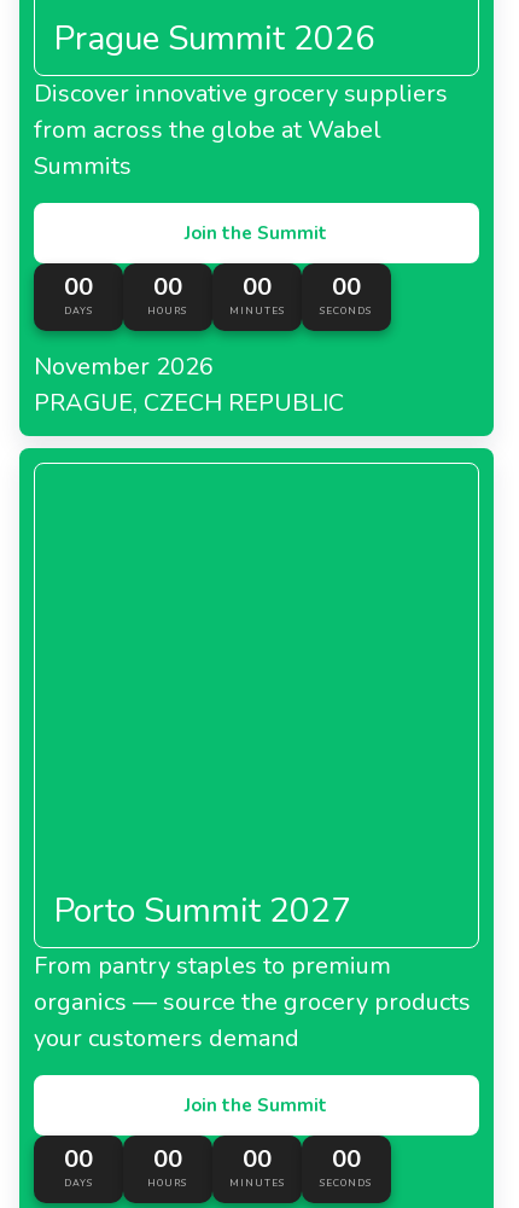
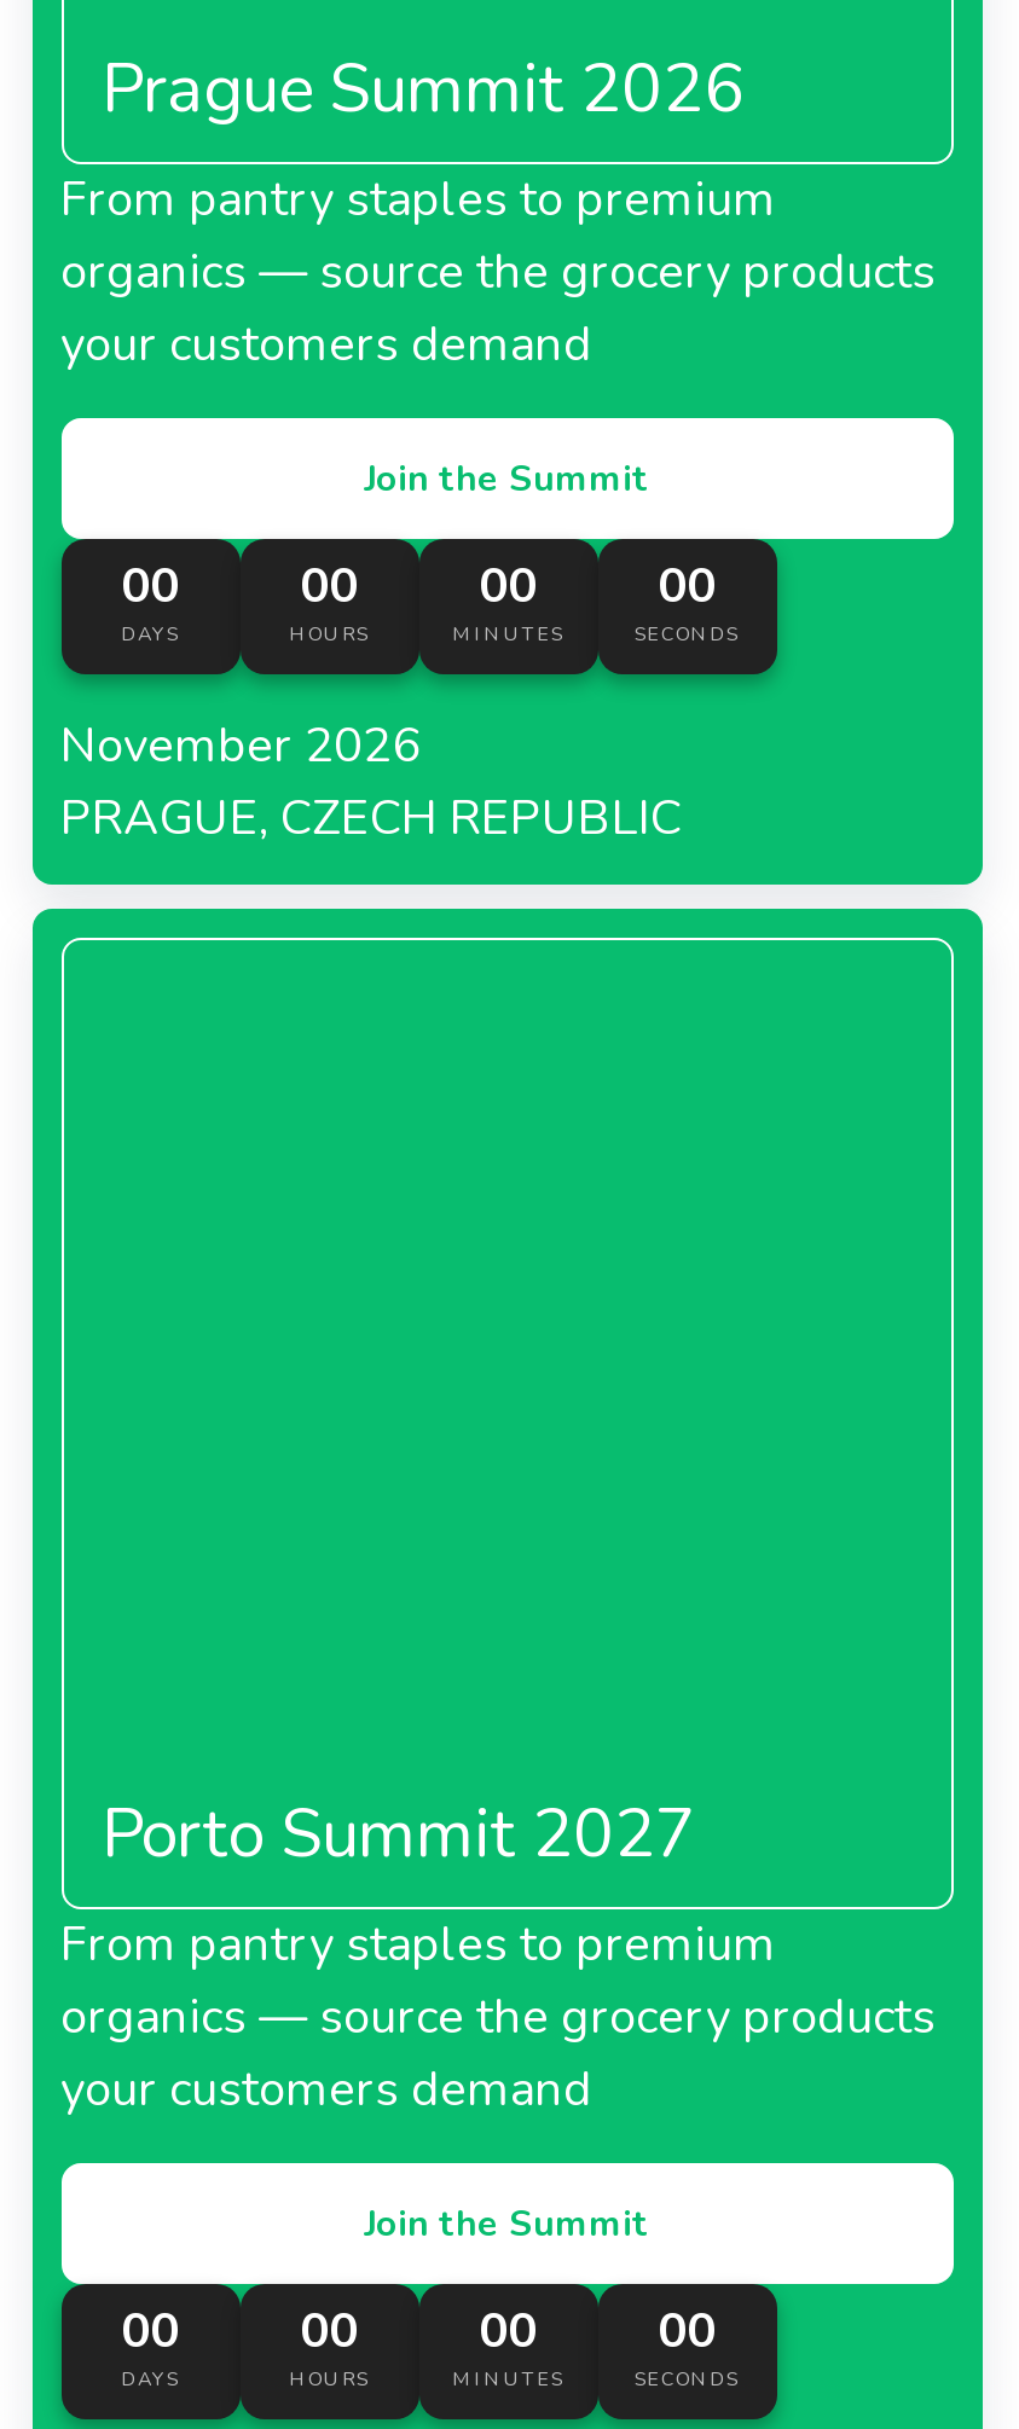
[33,77,447,182] Discover innovative grocery suppliers | from across the globe at Wabel | Summits -> [60,166,936,376] From pantry staples to premium | organics — source the grocery products | your customers demand

